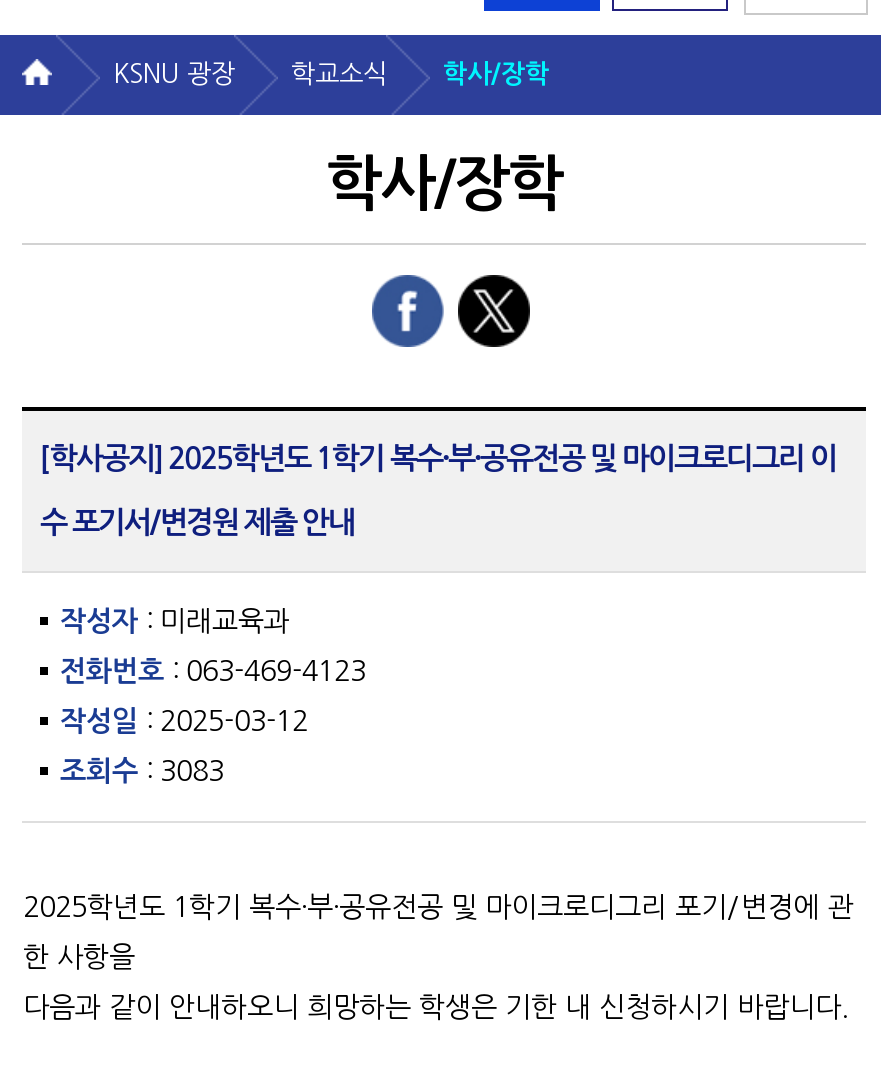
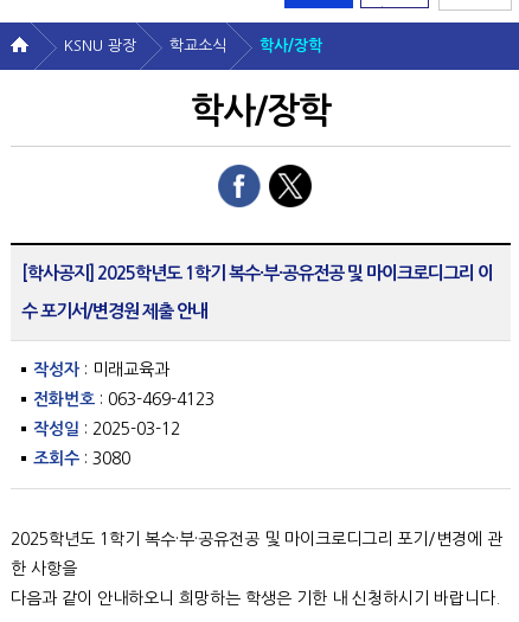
[60,757,224,785] 조회수: 3083 -> [33,450,130,467] 조회수: 3080

